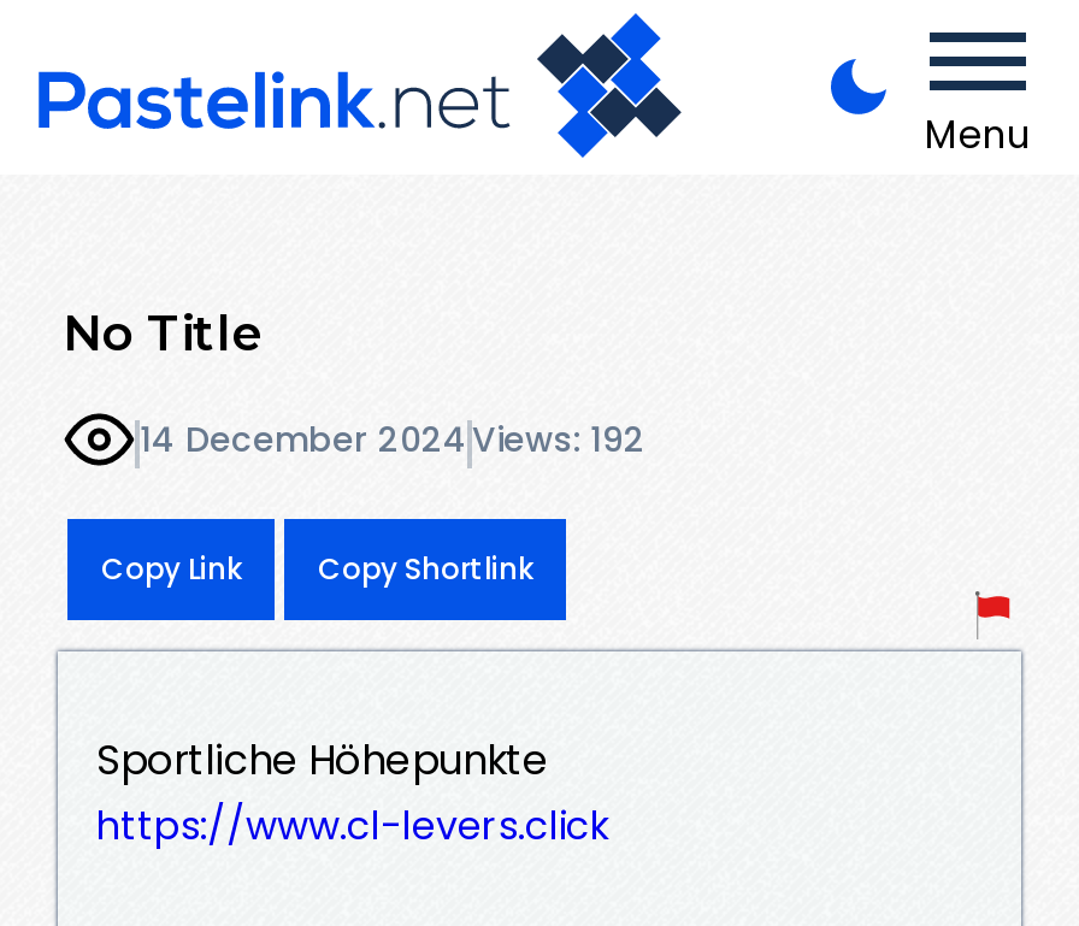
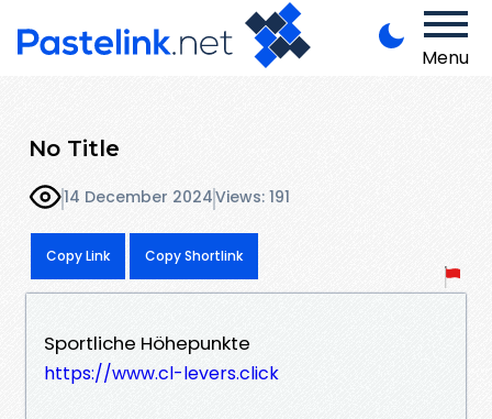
[140,416,645,465] 14 December 2024 Views: 192 -> [64,186,290,208] 14 December 2024 Views: 191

